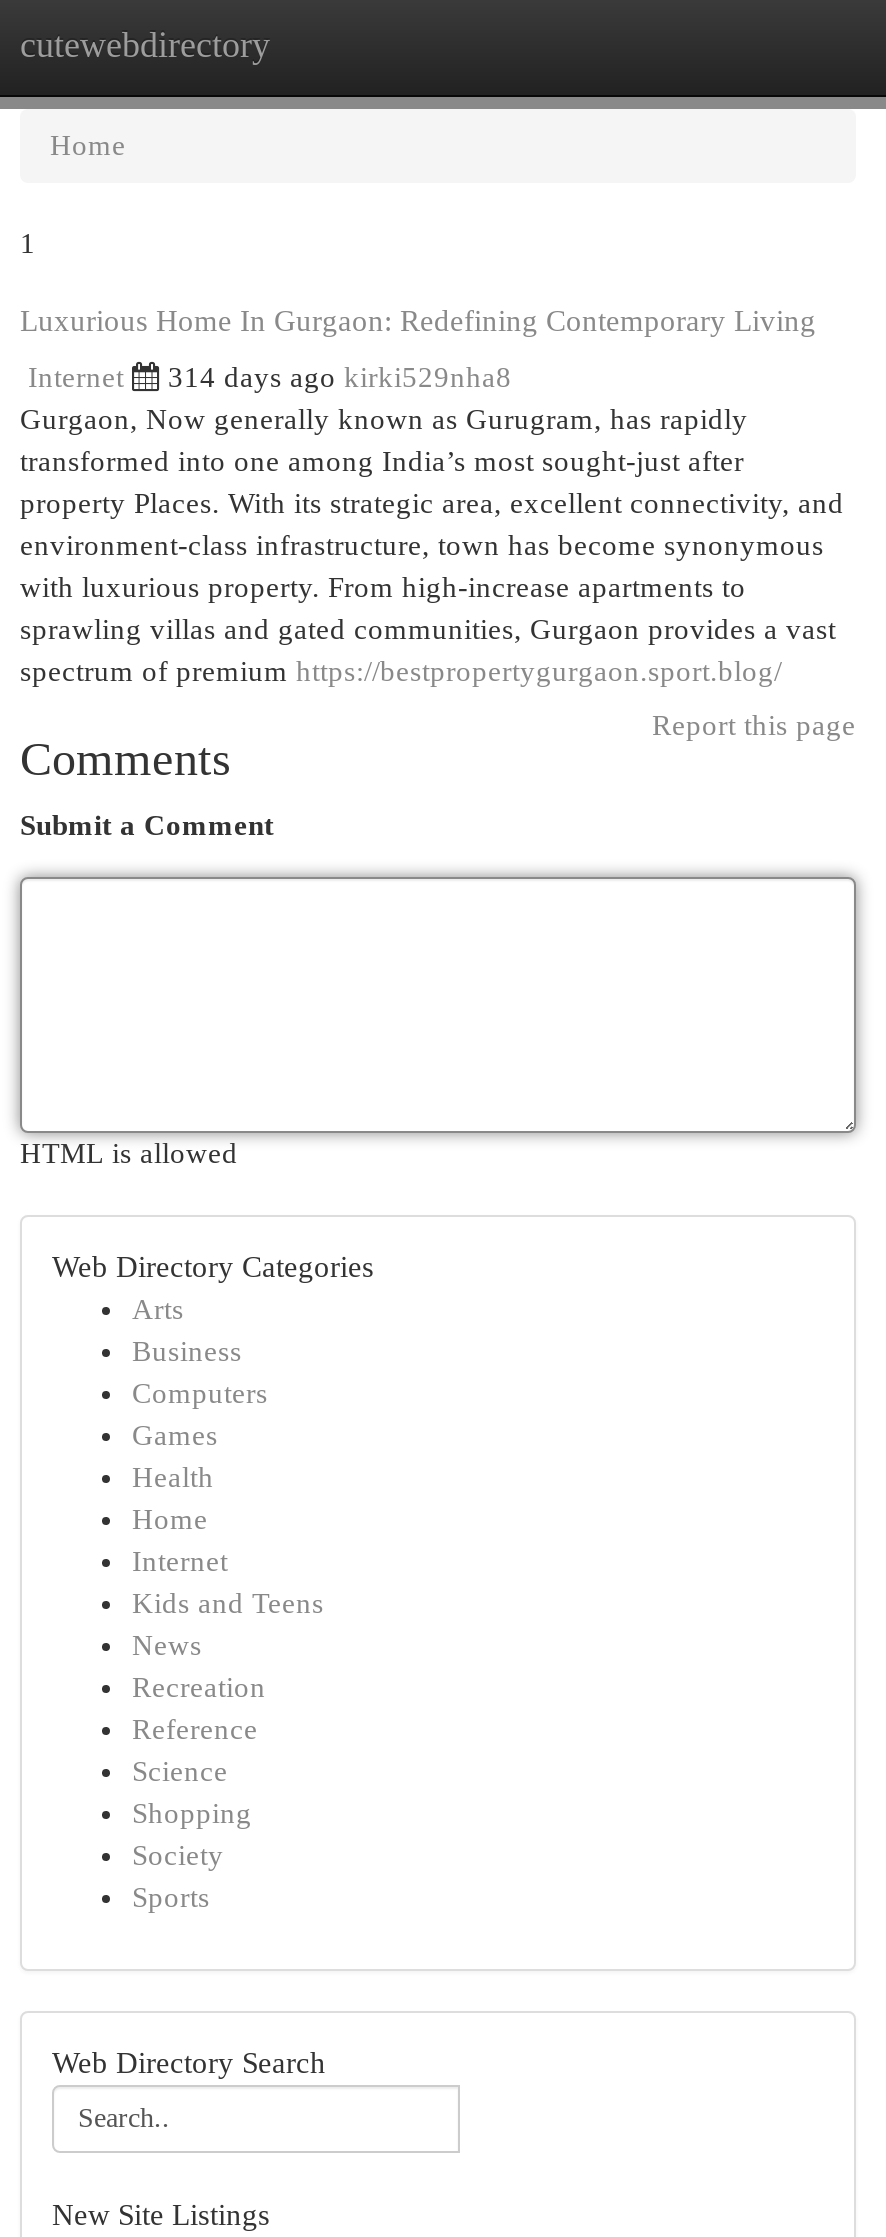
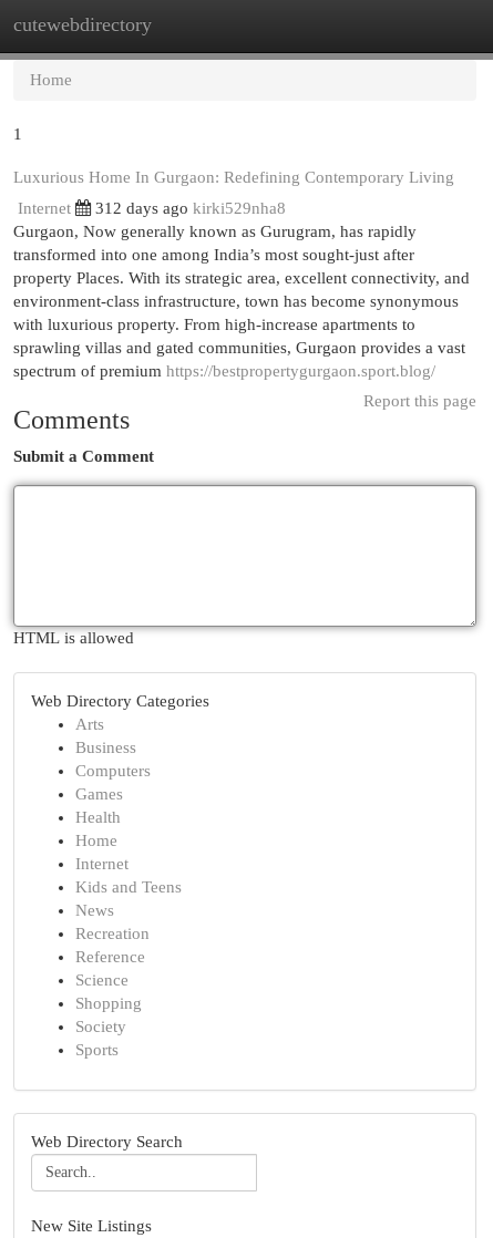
[168,361,512,393] 314 days ago kirki529nha8 -> [95,199,286,217] 312 days ago kirki529nha8

